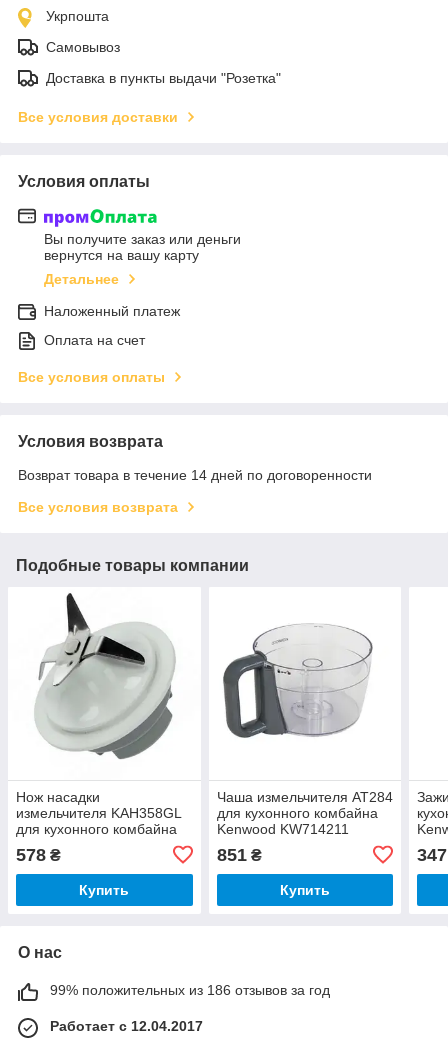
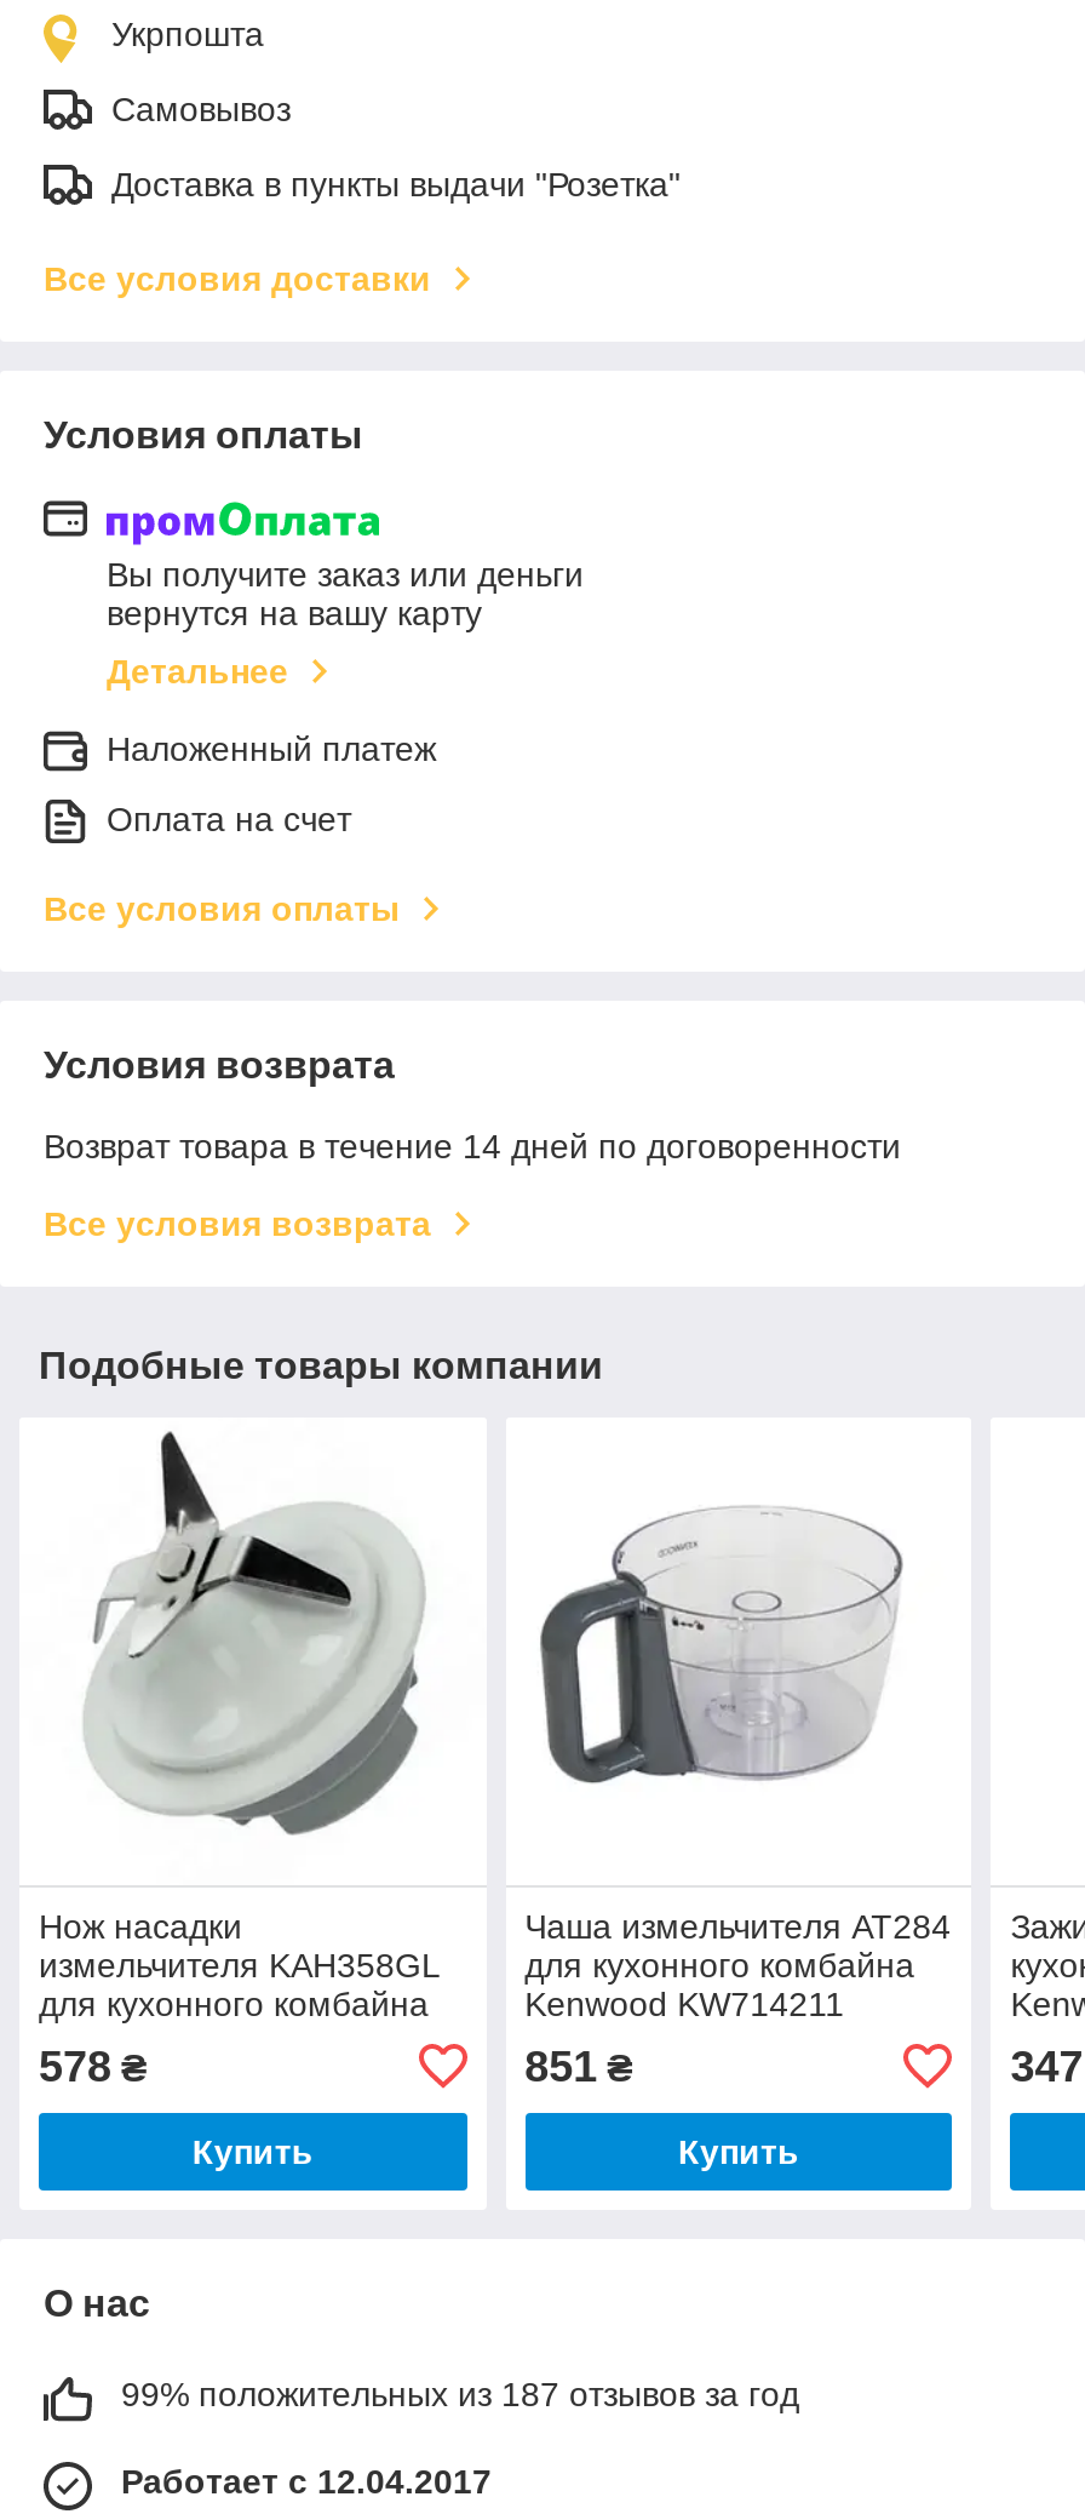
[50,982,330,998] 99% положительных из 186 отзывов за год -> [121,2374,799,2413] 99% положительных из 187 отзывов за год

